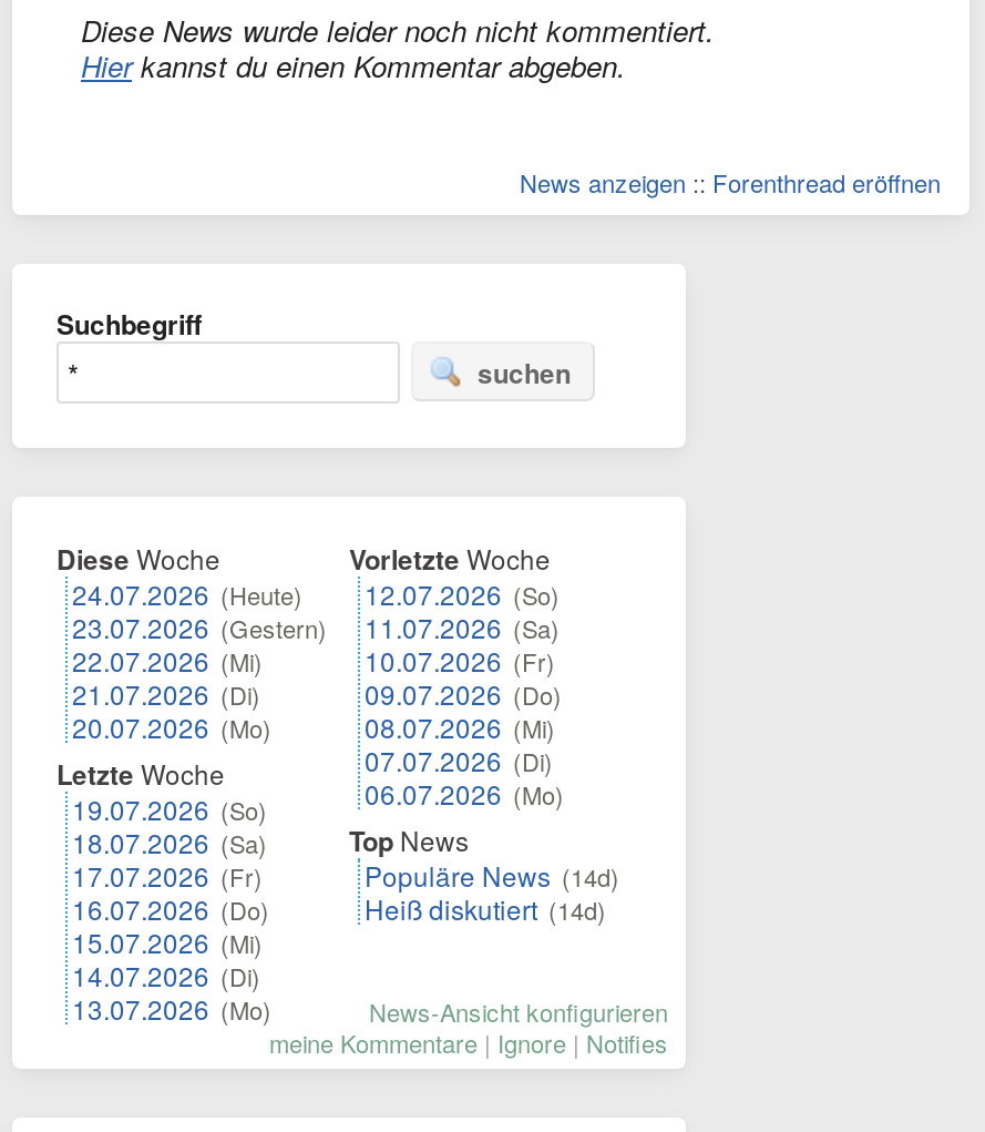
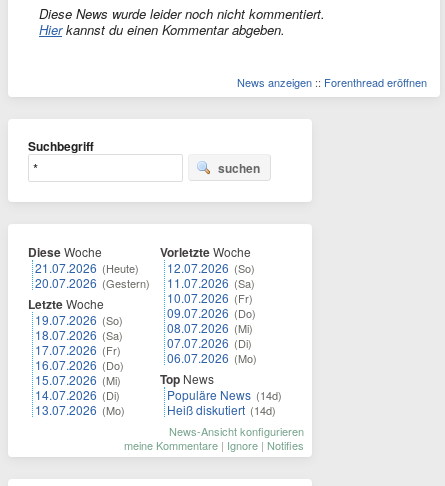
[72,574,327,745] 24.07.2026 (Heute) | 23.07.2026 (Gestern) | 22.07.2026 (Mi) | 21.07.2026 (Di) | 20.07.2026 (Mo) -> [35,259,150,291] 21.07.2026 (Heute) | 20.07.2026 (Gestern)
moved [57,754,271,1027] -> [28,295,125,418]: Letzte Woche | 19.07.2026 (So) | 18.07.2026 (Sa) | 17.07.2026 (Fr) | 16.07.2026 (Do) | 15.07.2026 (Mi) | 14.07.2026 (Di) | 13.07.2026 (Mo)

